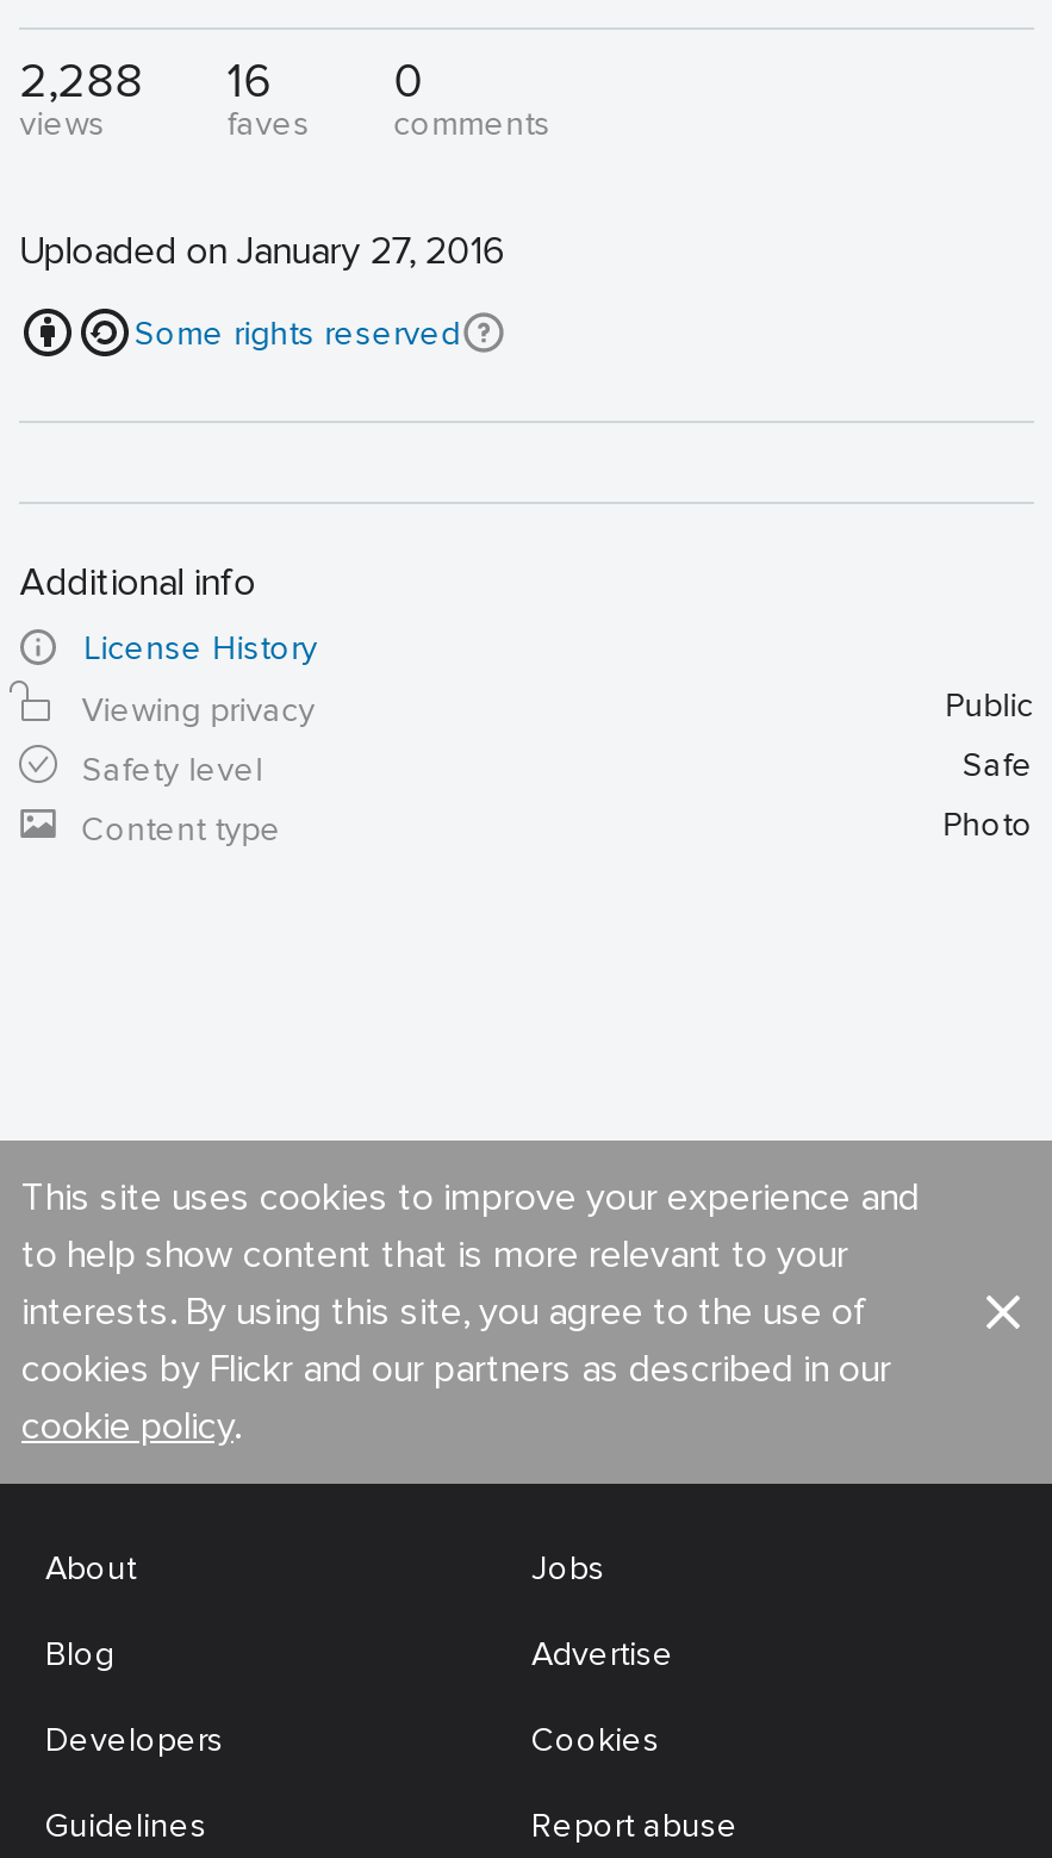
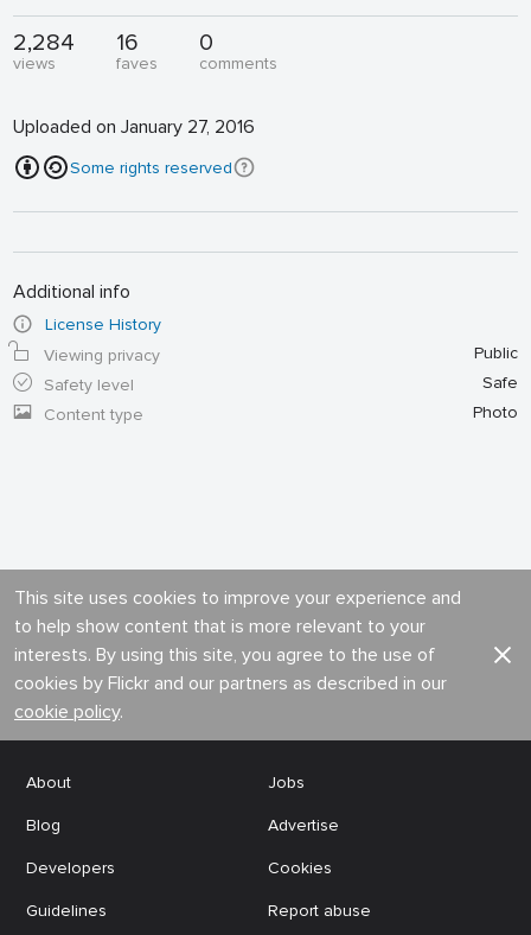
[20,54,272,111] 2,288 16 -> [13,28,139,57] 2,284 16

